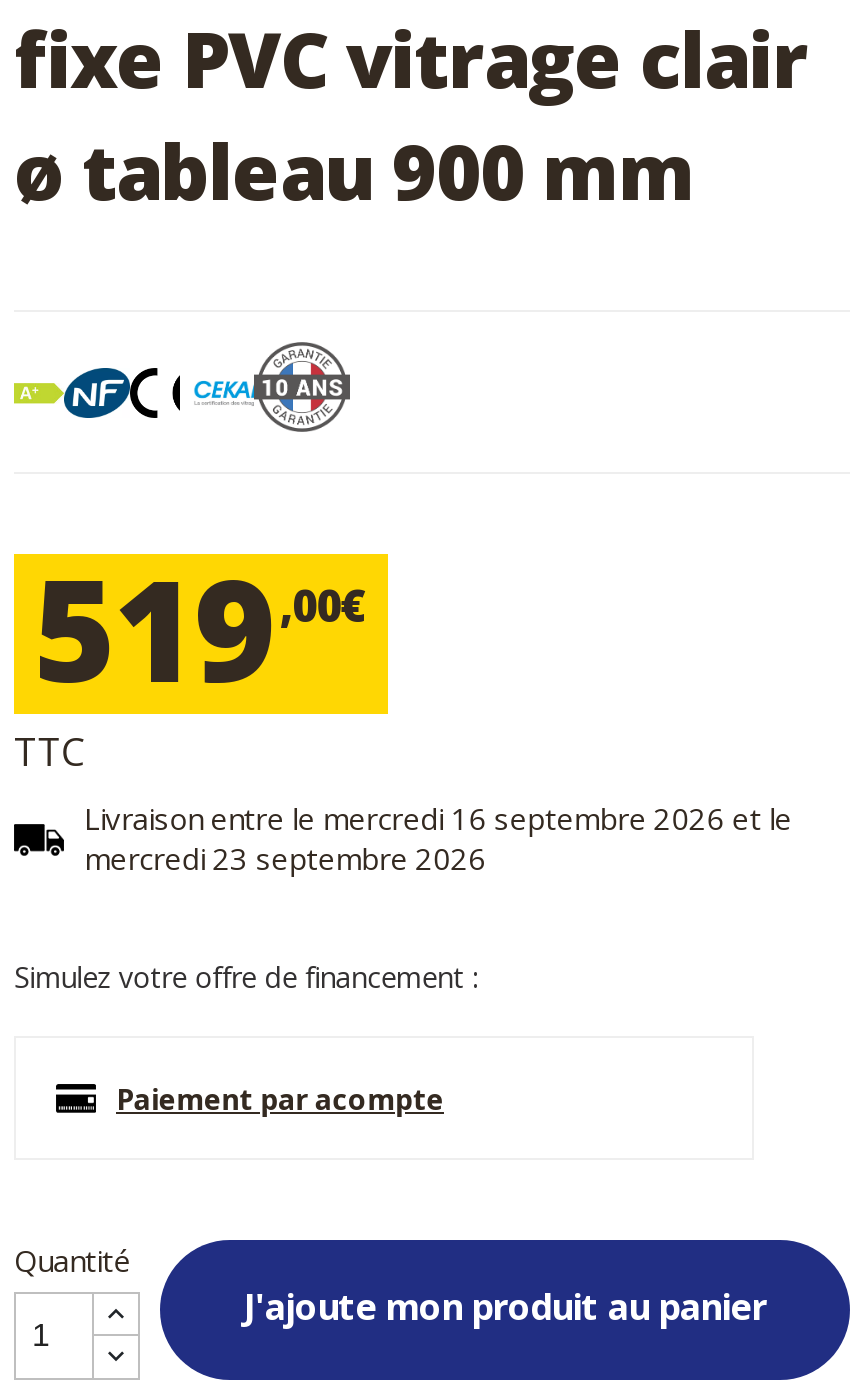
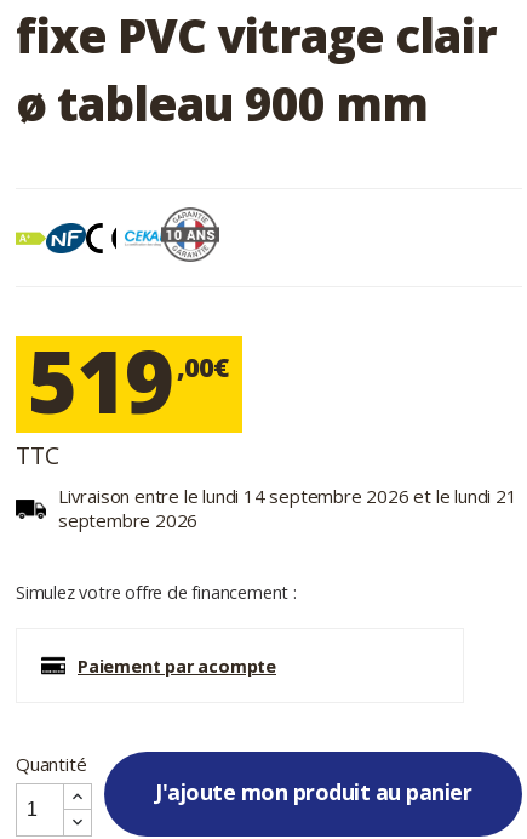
[84,798,792,878] Livraison entre le mercredi 16 septembre 2026 et le | mercredi 23 septembre 2026 -> [58,484,517,532] Livraison entre le lundi 14 septembre 2026 et le lundi 21 | septembre 2026

